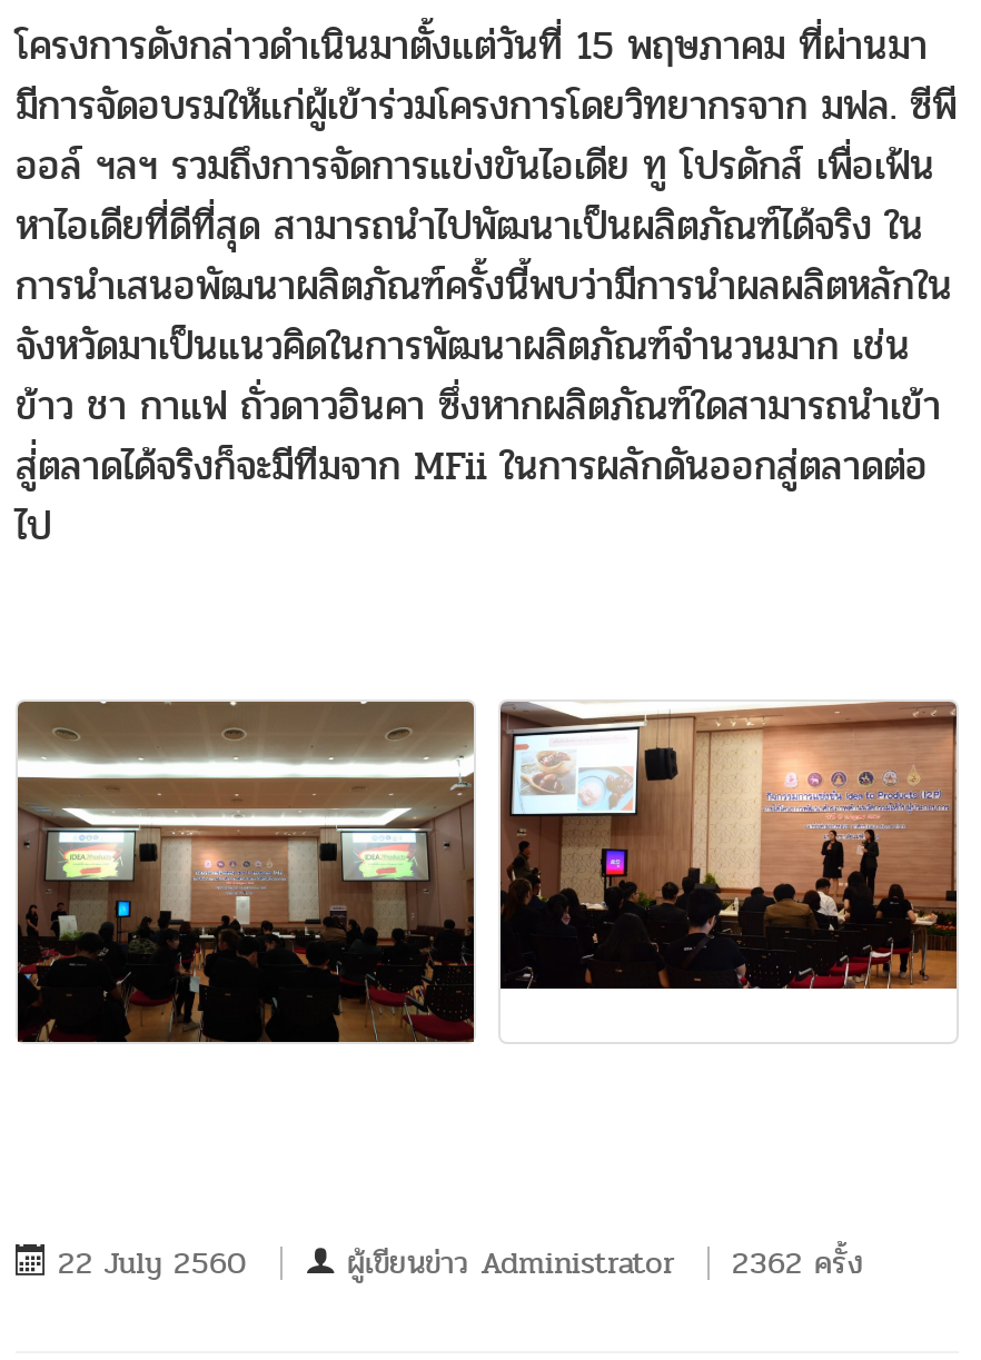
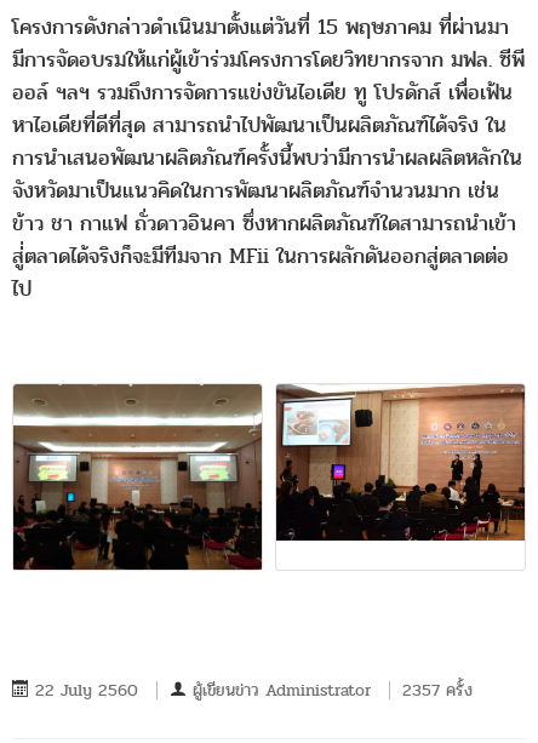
[58,1241,863,1287] 22 July 2560 ผู้เขียนข่าวAdministrator 2362 ครั้ง -> [35,678,473,703] 22 July 2560 ผู้เขียนข่าวAdministrator 2357 ครั้ง

